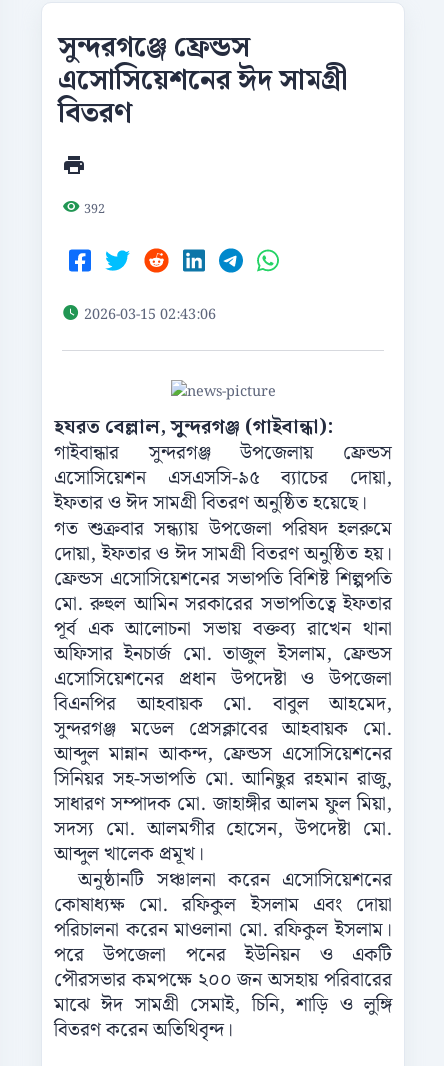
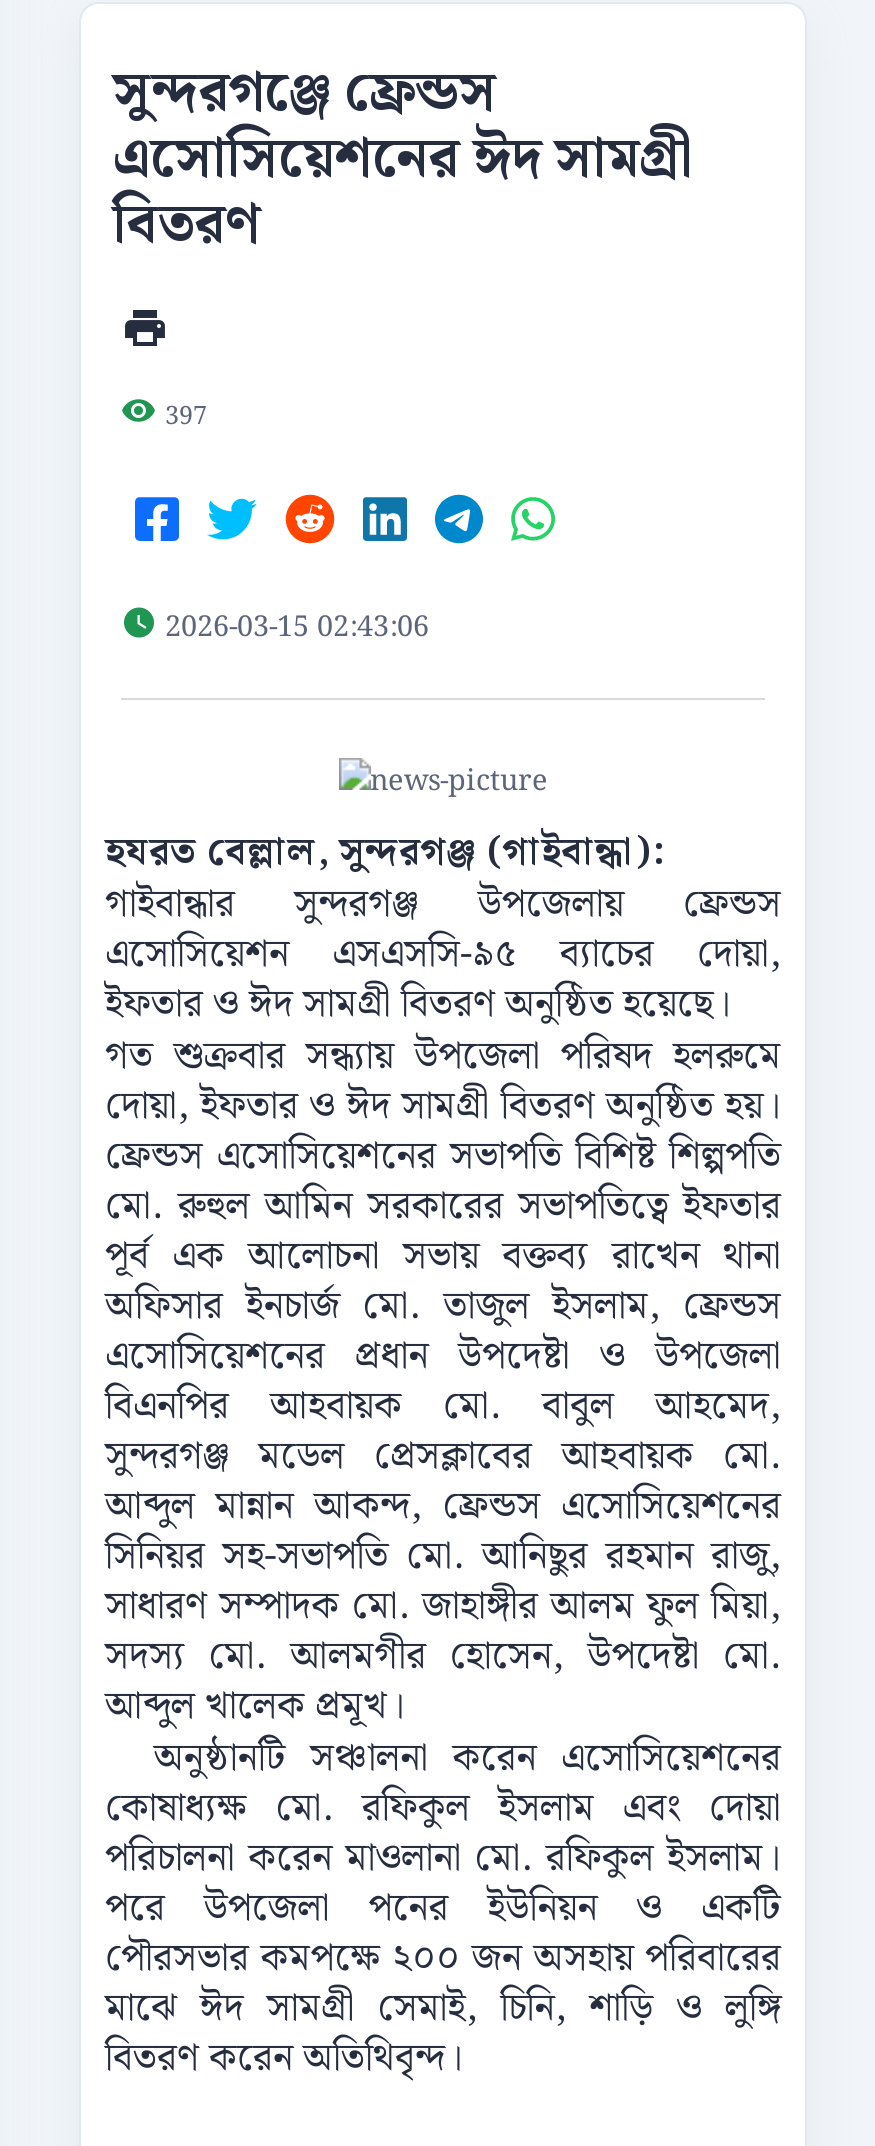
[84,199,105,219] 392 -> [165,396,207,436] 397

